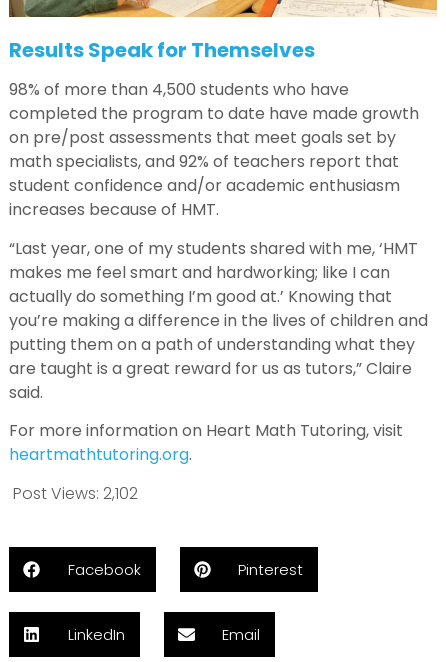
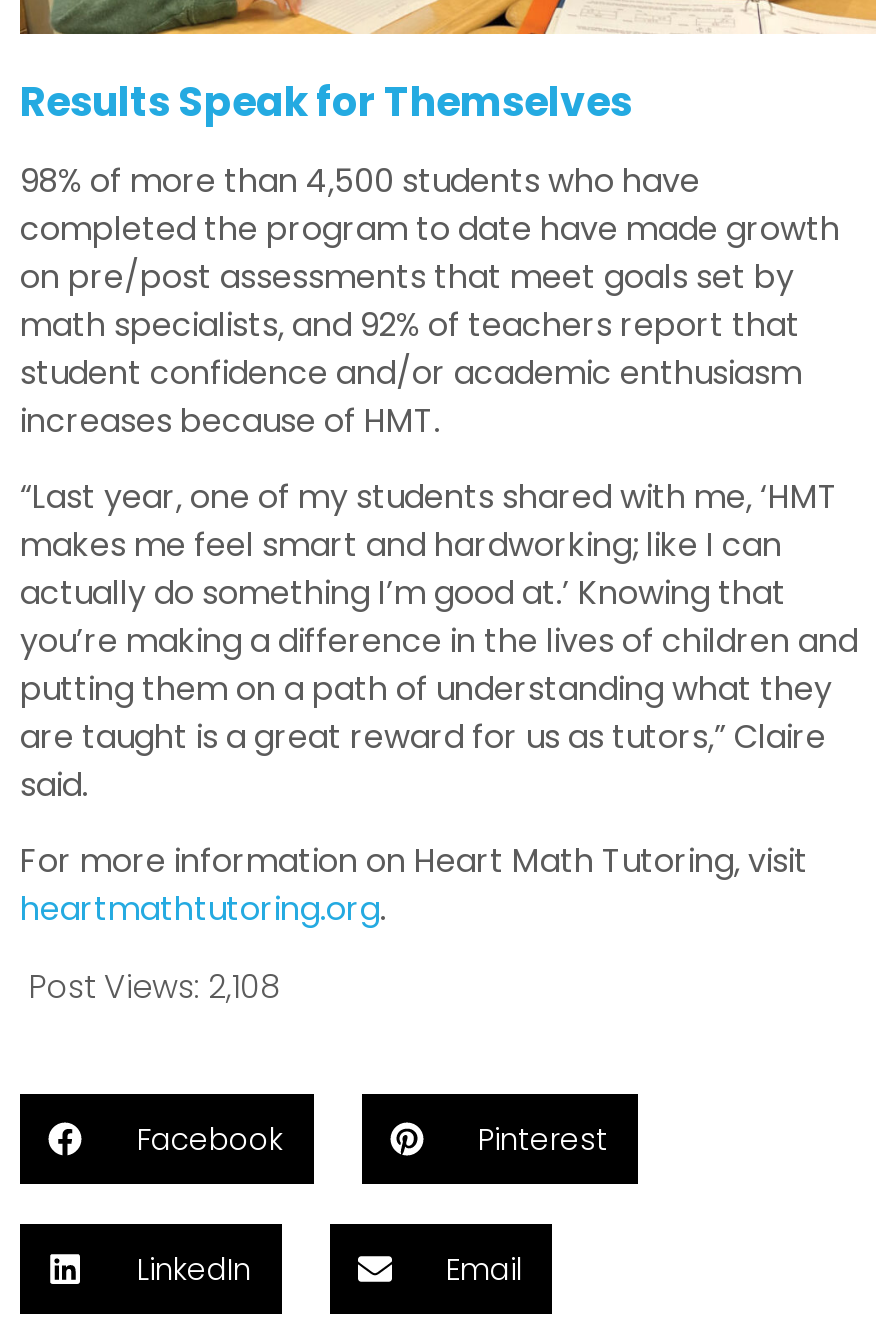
[13,482,138,505] Post Views: 2,102 -> [28,963,280,1009] Post Views: 2,108

